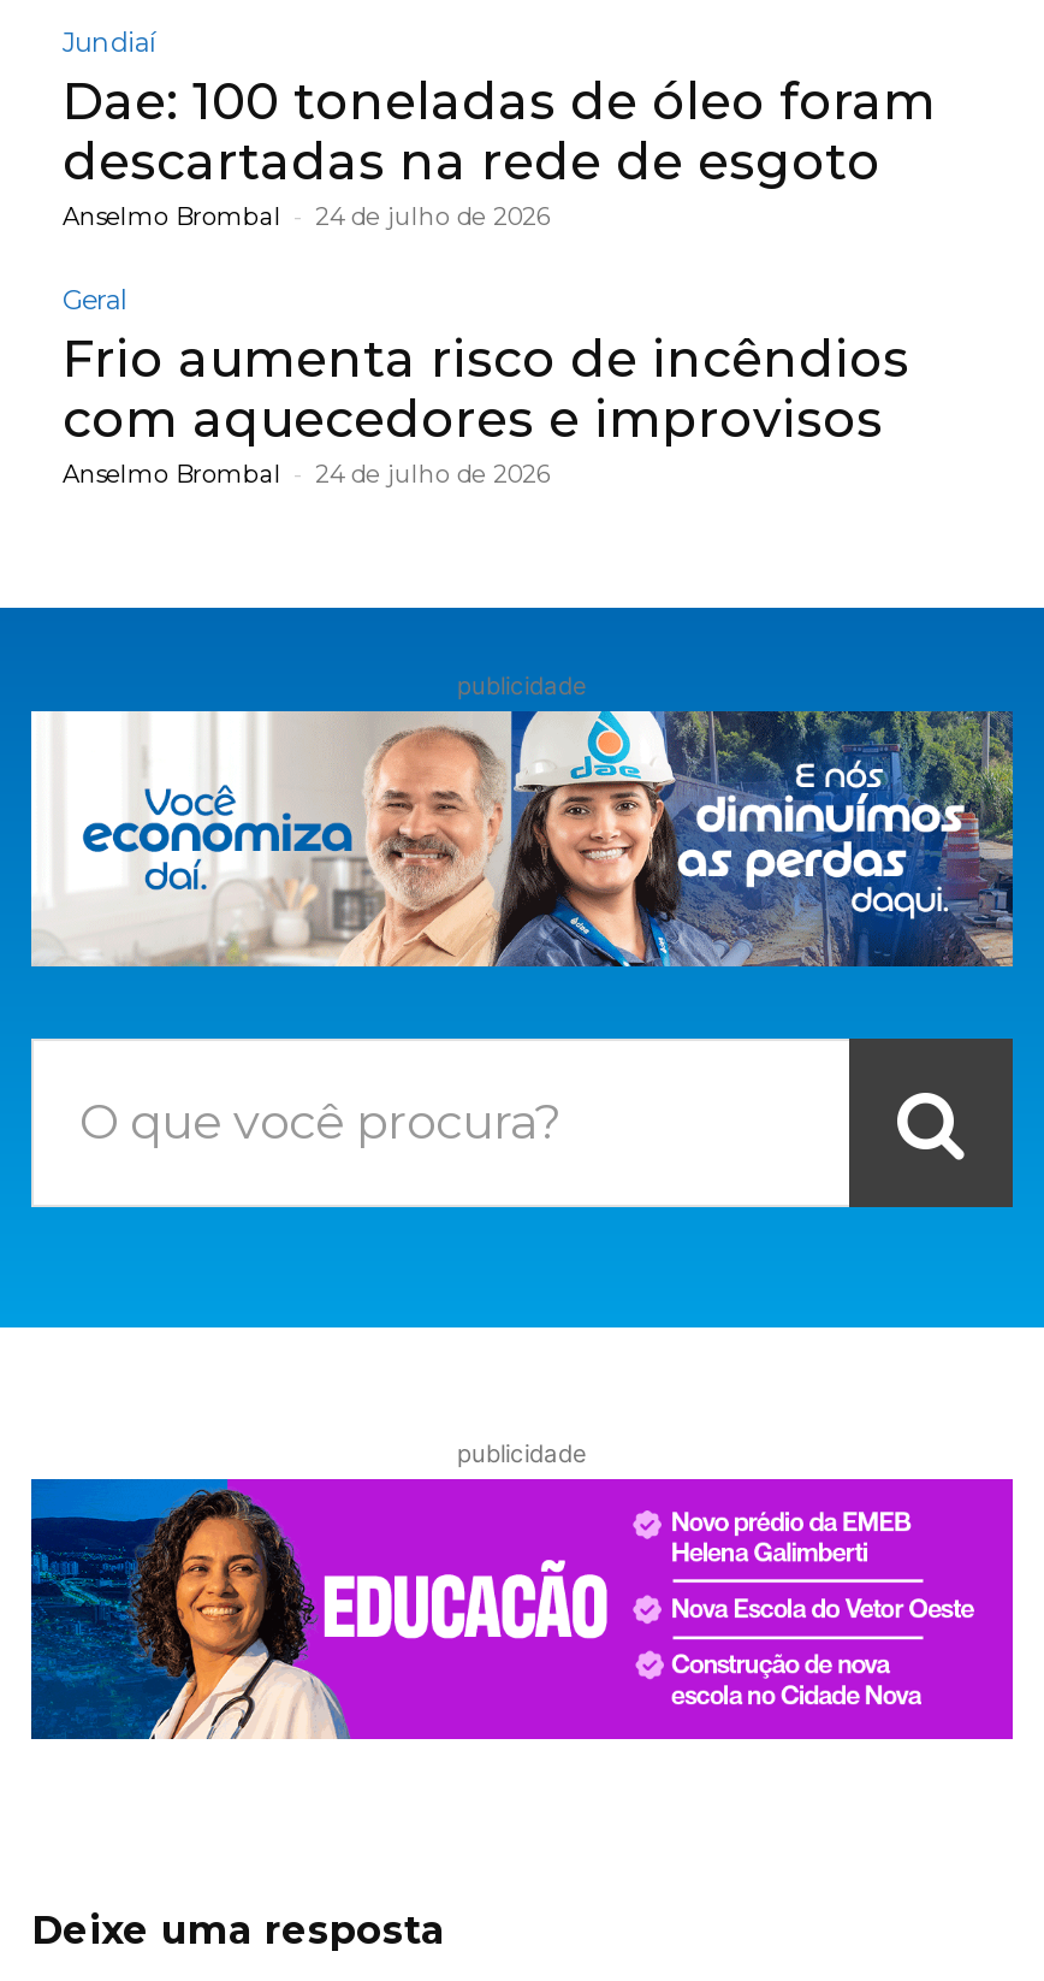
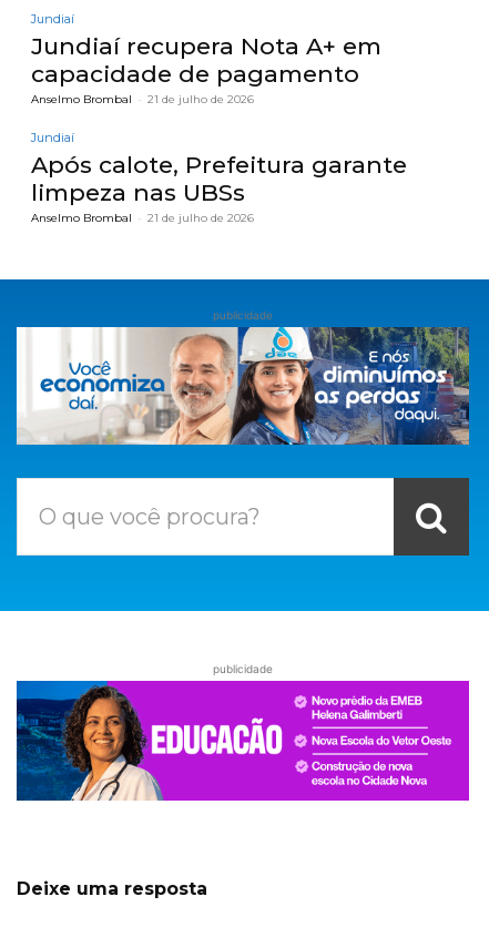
[63,71,936,232] Dae: 100 toneladas de óleo foram | descartadas na rede de esgoto | Anselmo Brombal - 24 de julho de 2026 -> [31,32,381,106] Jundiaí recupera Nota A+ em | capacidade de pagamento | Anselmo Brombal - 21 de julho de 2026
[63,282,909,489] Geral | Frio aumenta risco de incêndios | com aquecedores e improvisos | Anselmo Brombal - 24 de julho de 2026 -> [31,130,407,225] Jundiaí | Após calote, Prefeitura garante | limpeza nas UBSs | Anselmo Brombal - 21 de julho de 2026

